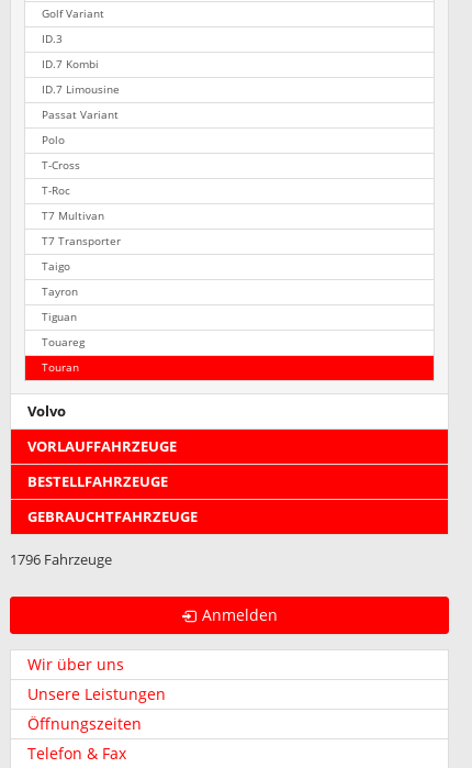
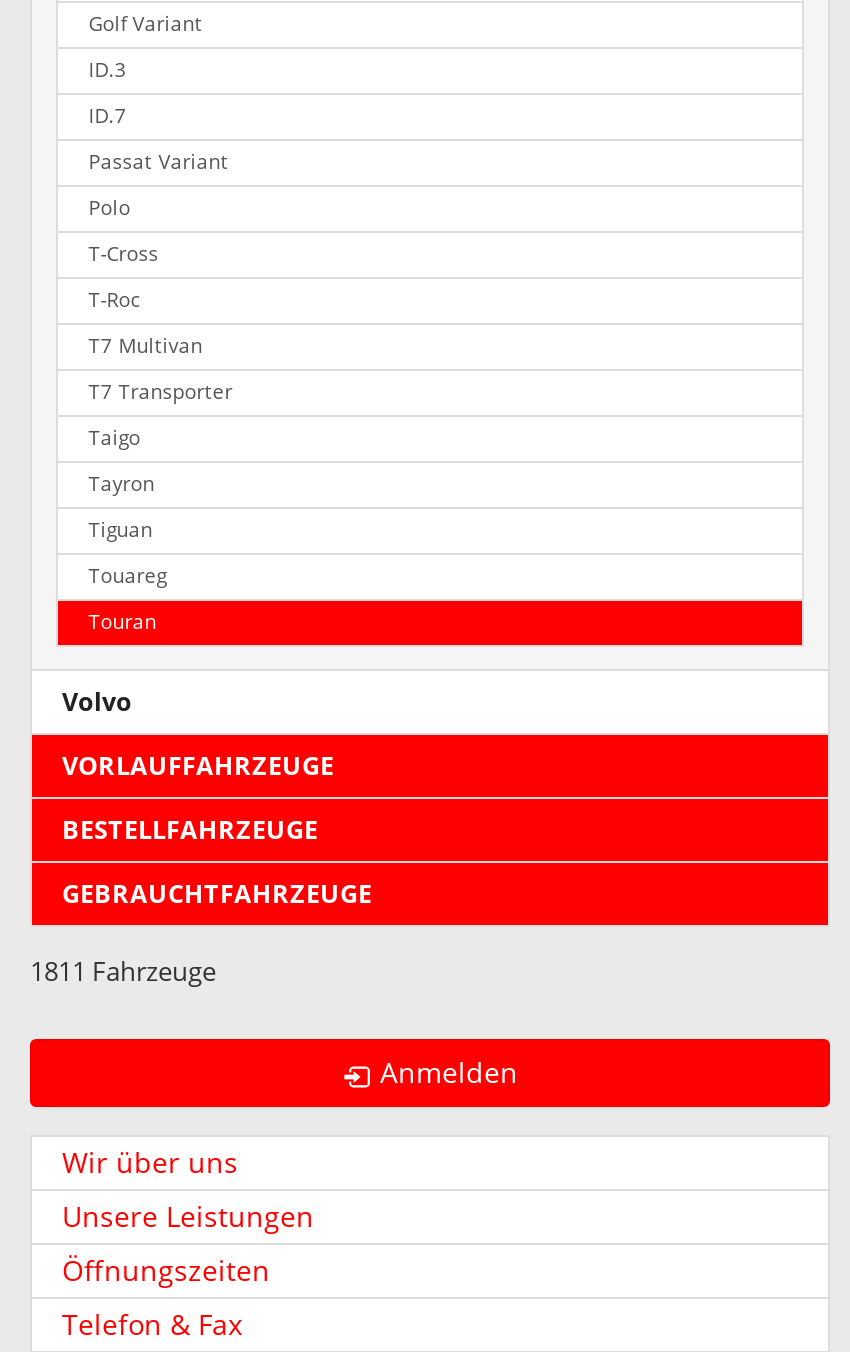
[42,57,120,96] ID.7 Kombi | ID.7 Limousine -> [88,103,126,129] ID.7
[10,549,112,569] 1796 Fahrzeuge -> [30,954,216,990] 1811 Fahrzeuge

